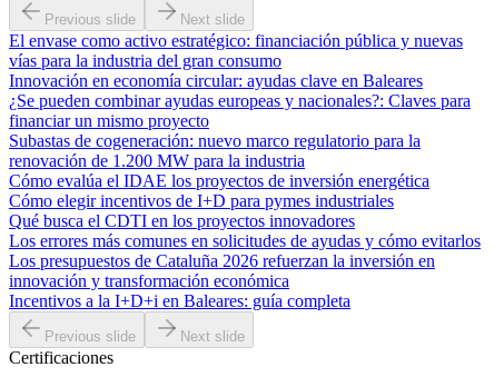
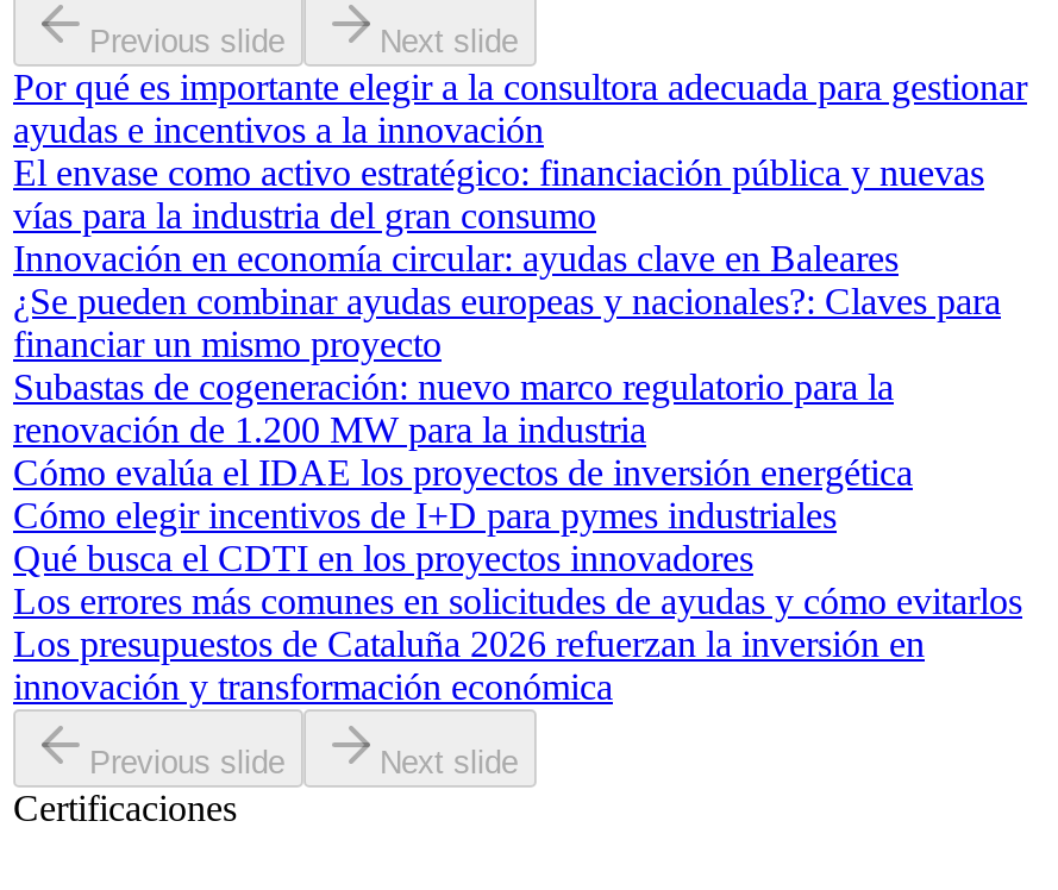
none -> [13,66,1027,149] Por qué es importante elegir a la consultora adecuada para gestionar | ayudas e incentivos a la innovación
moved [9,31,481,290] -> [13,152,1022,706]: El envase como activo estratégico: financiación pública y nuevas | vías para la industria del gran consumo | Innovación en economía circular: ayudas clave en Baleares | ... | Los presupuestos de Cataluña 2026 refuerzan la inversión en | innovación y transformación económica
[9,291,350,310] Incentivos a la I+D+i en Baleares: guía completa -> none

